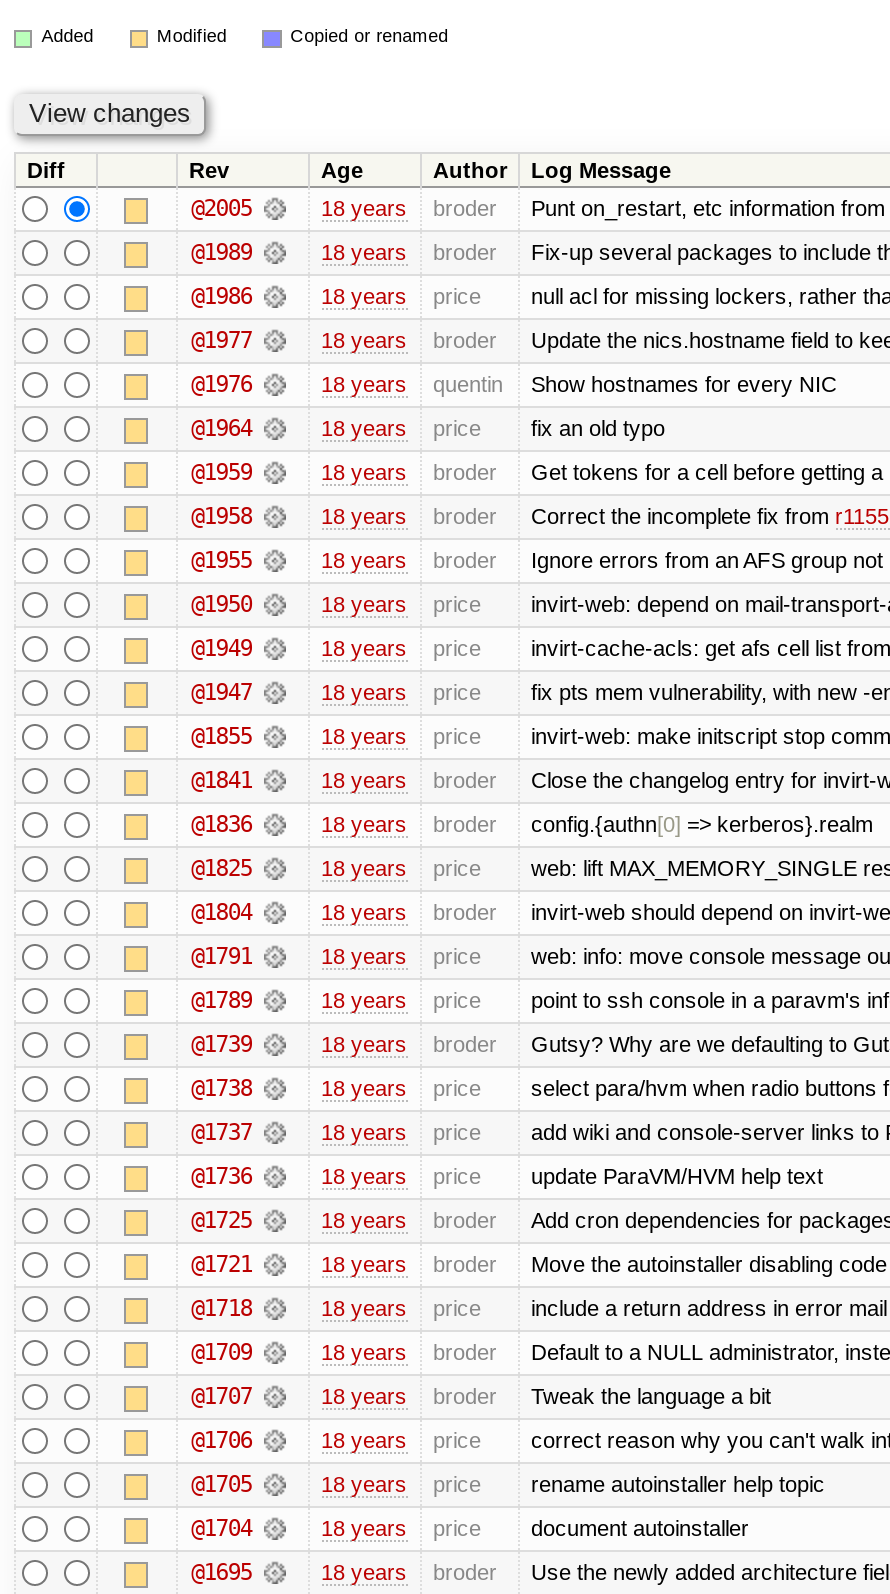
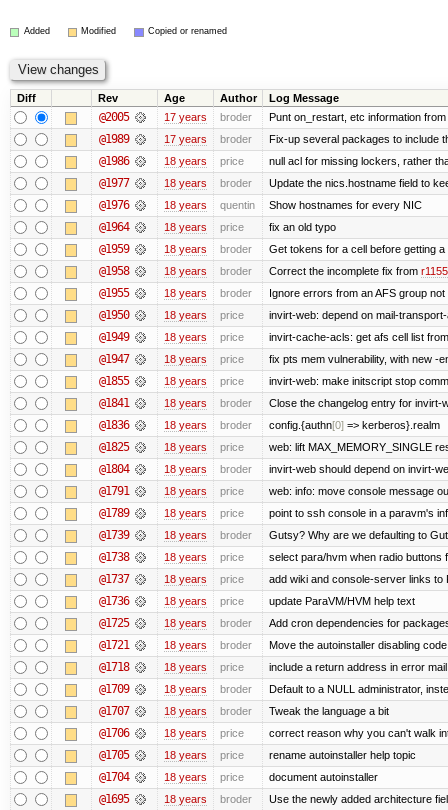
[321,196,407,220] 18 years -> [163,111,206,123] 17 years
[321,240,407,264] 18 years -> [163,133,206,145] 17 years

